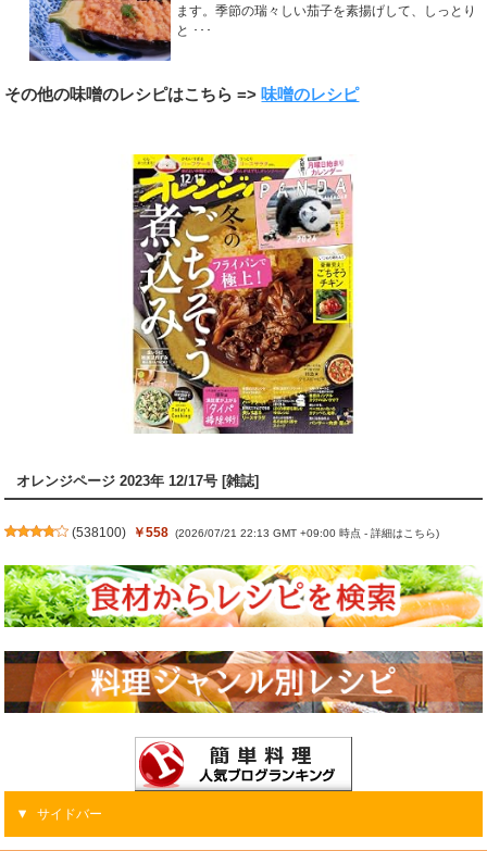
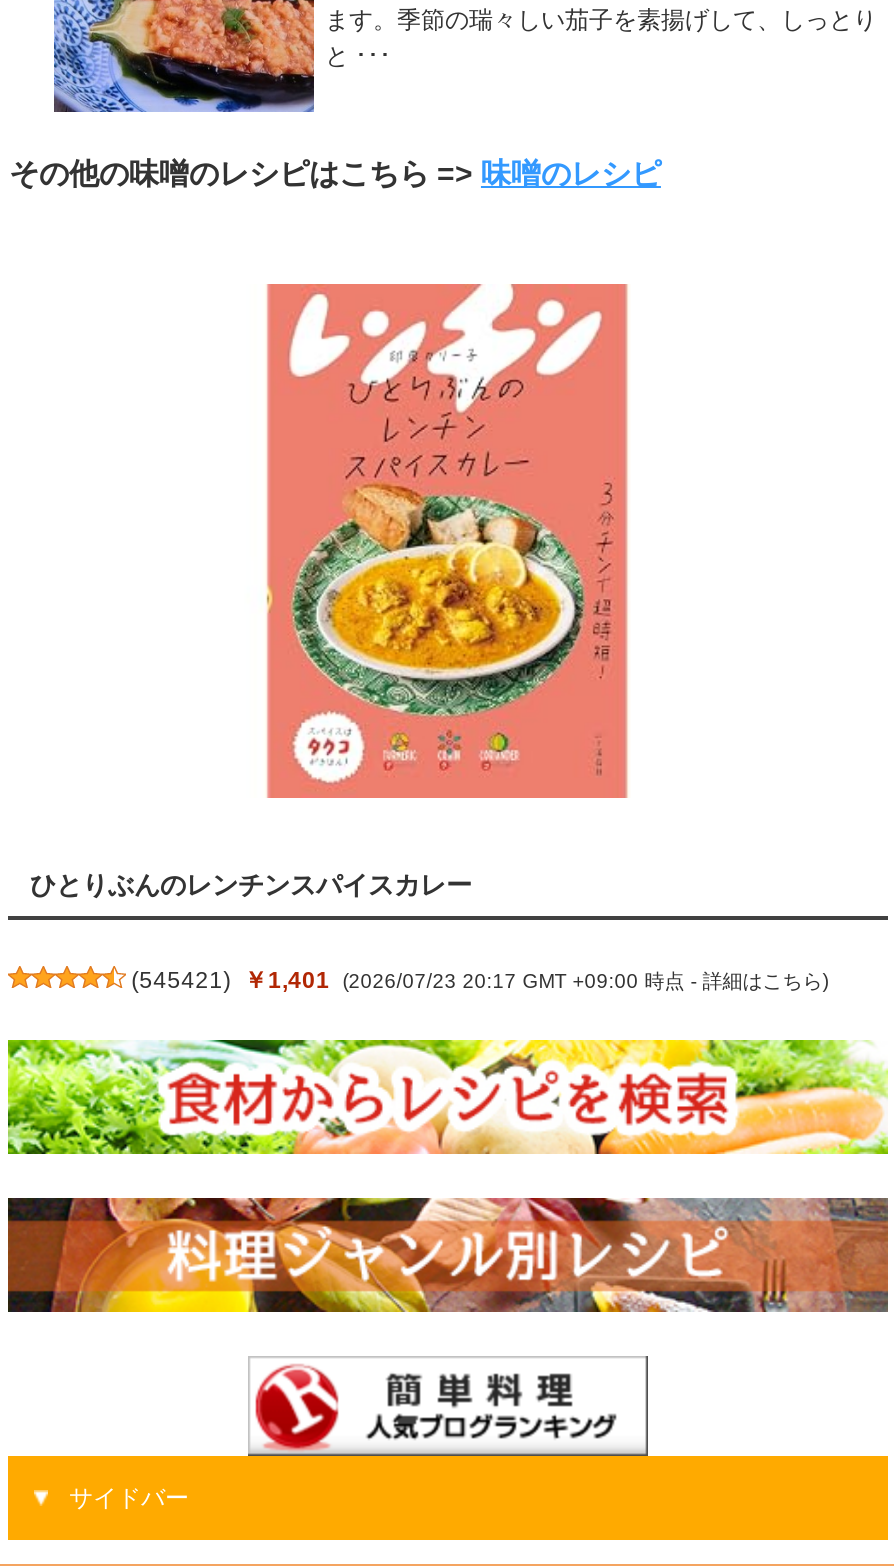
[16,153,354,489] [image] | オレンジページ 2023年 12/17号 [雑誌] -> [30,282,650,899] [image] | ひとりぶんのレンチンスパイスカレー
[71,525,439,540] (538100) ￥558 (2026/07/21 22:13 GMT +09:00 時点 -詳細はこちら) -> [131,967,828,993] (545421) ￥1,401 (2026/07/23 20:17 GMT +09:00 時点 -詳細はこちら)

